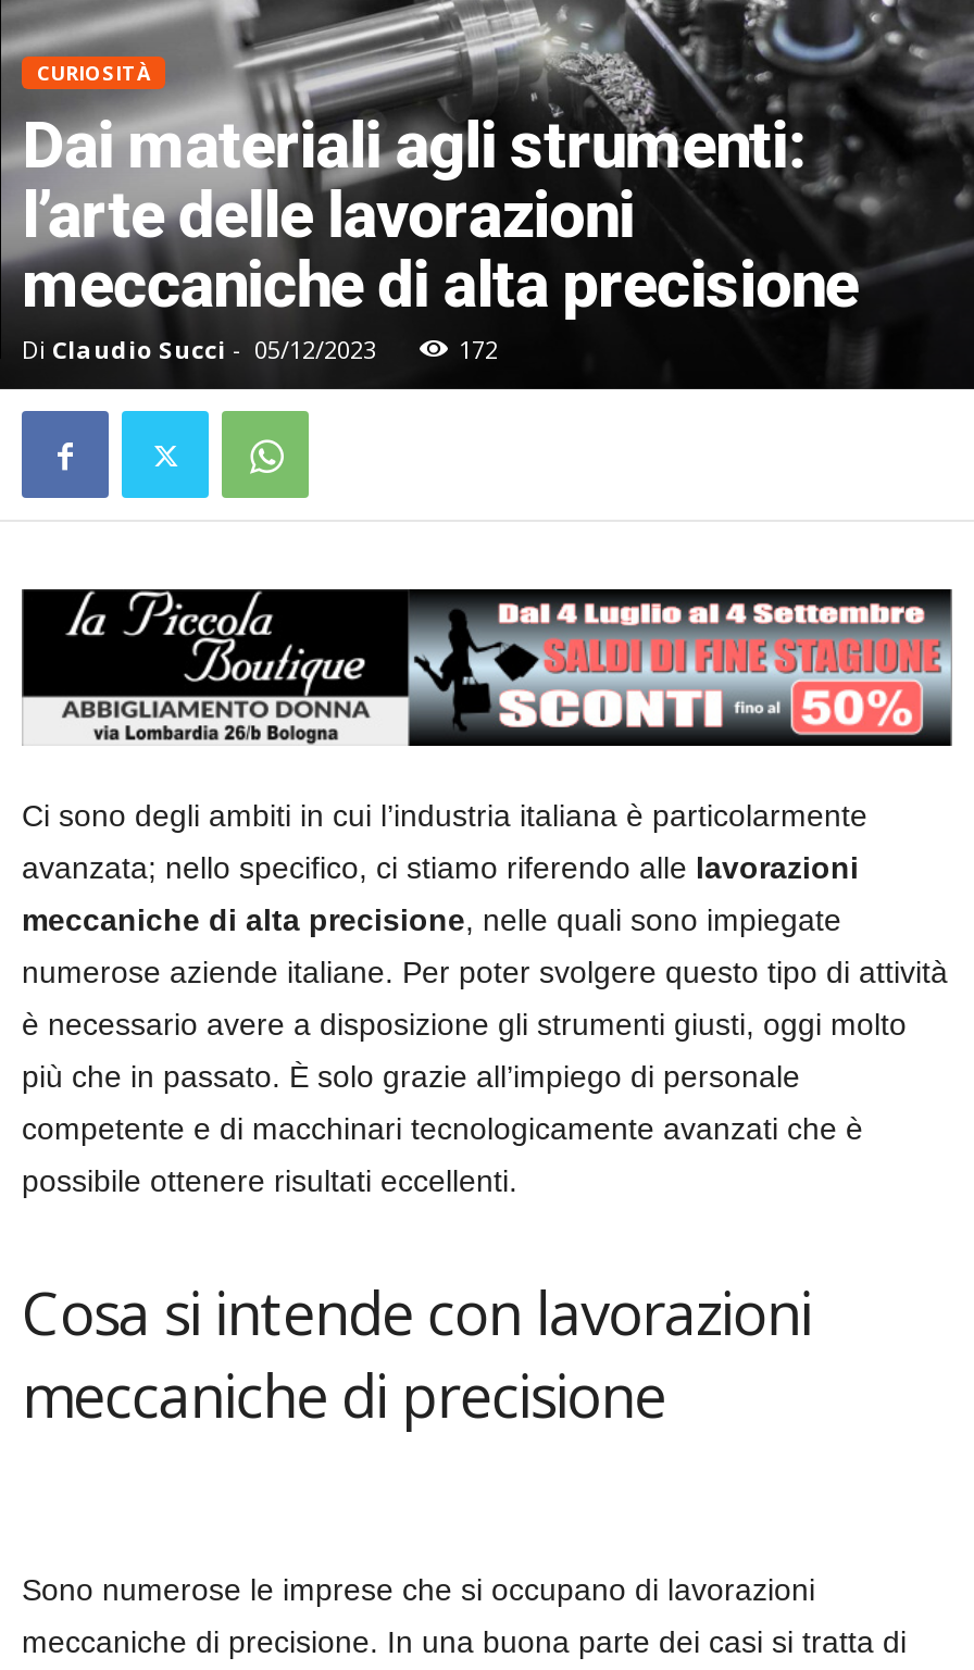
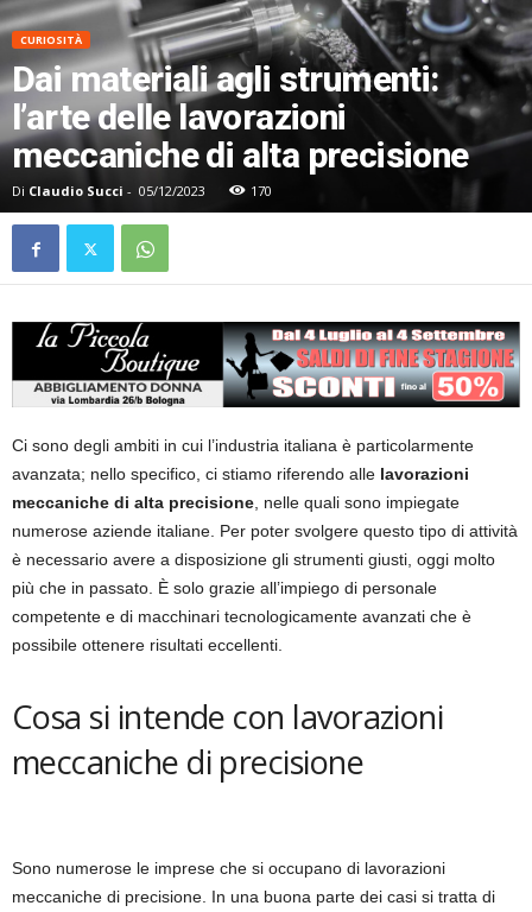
[459,334,498,366] 172 -> [251,182,272,200] 170

